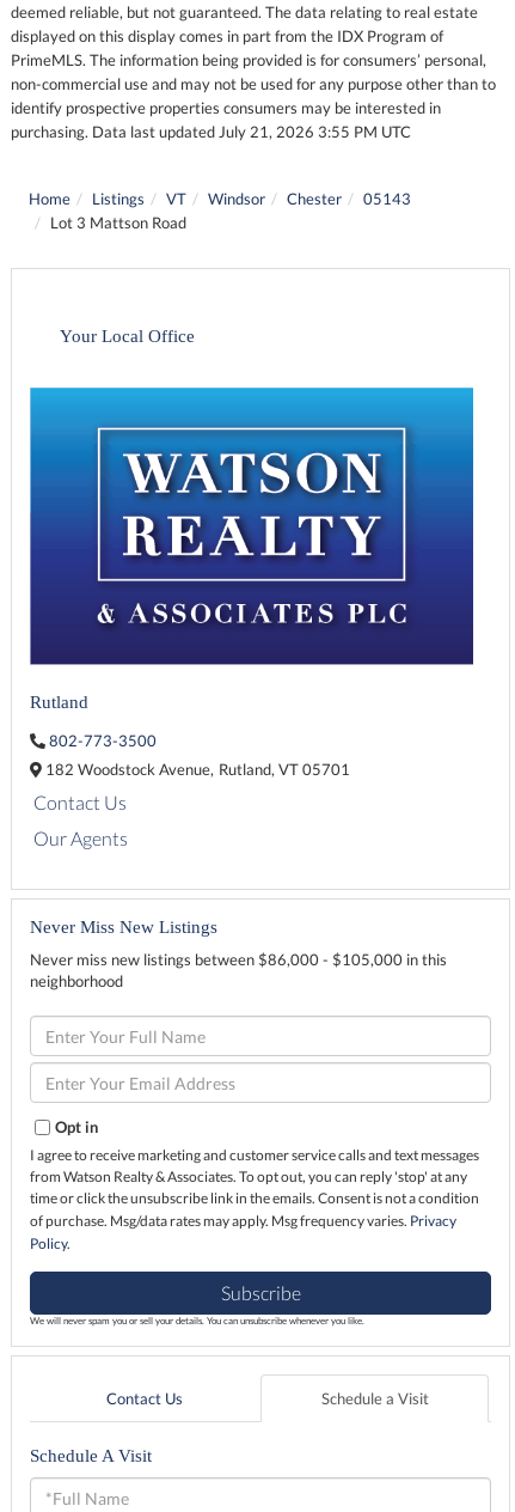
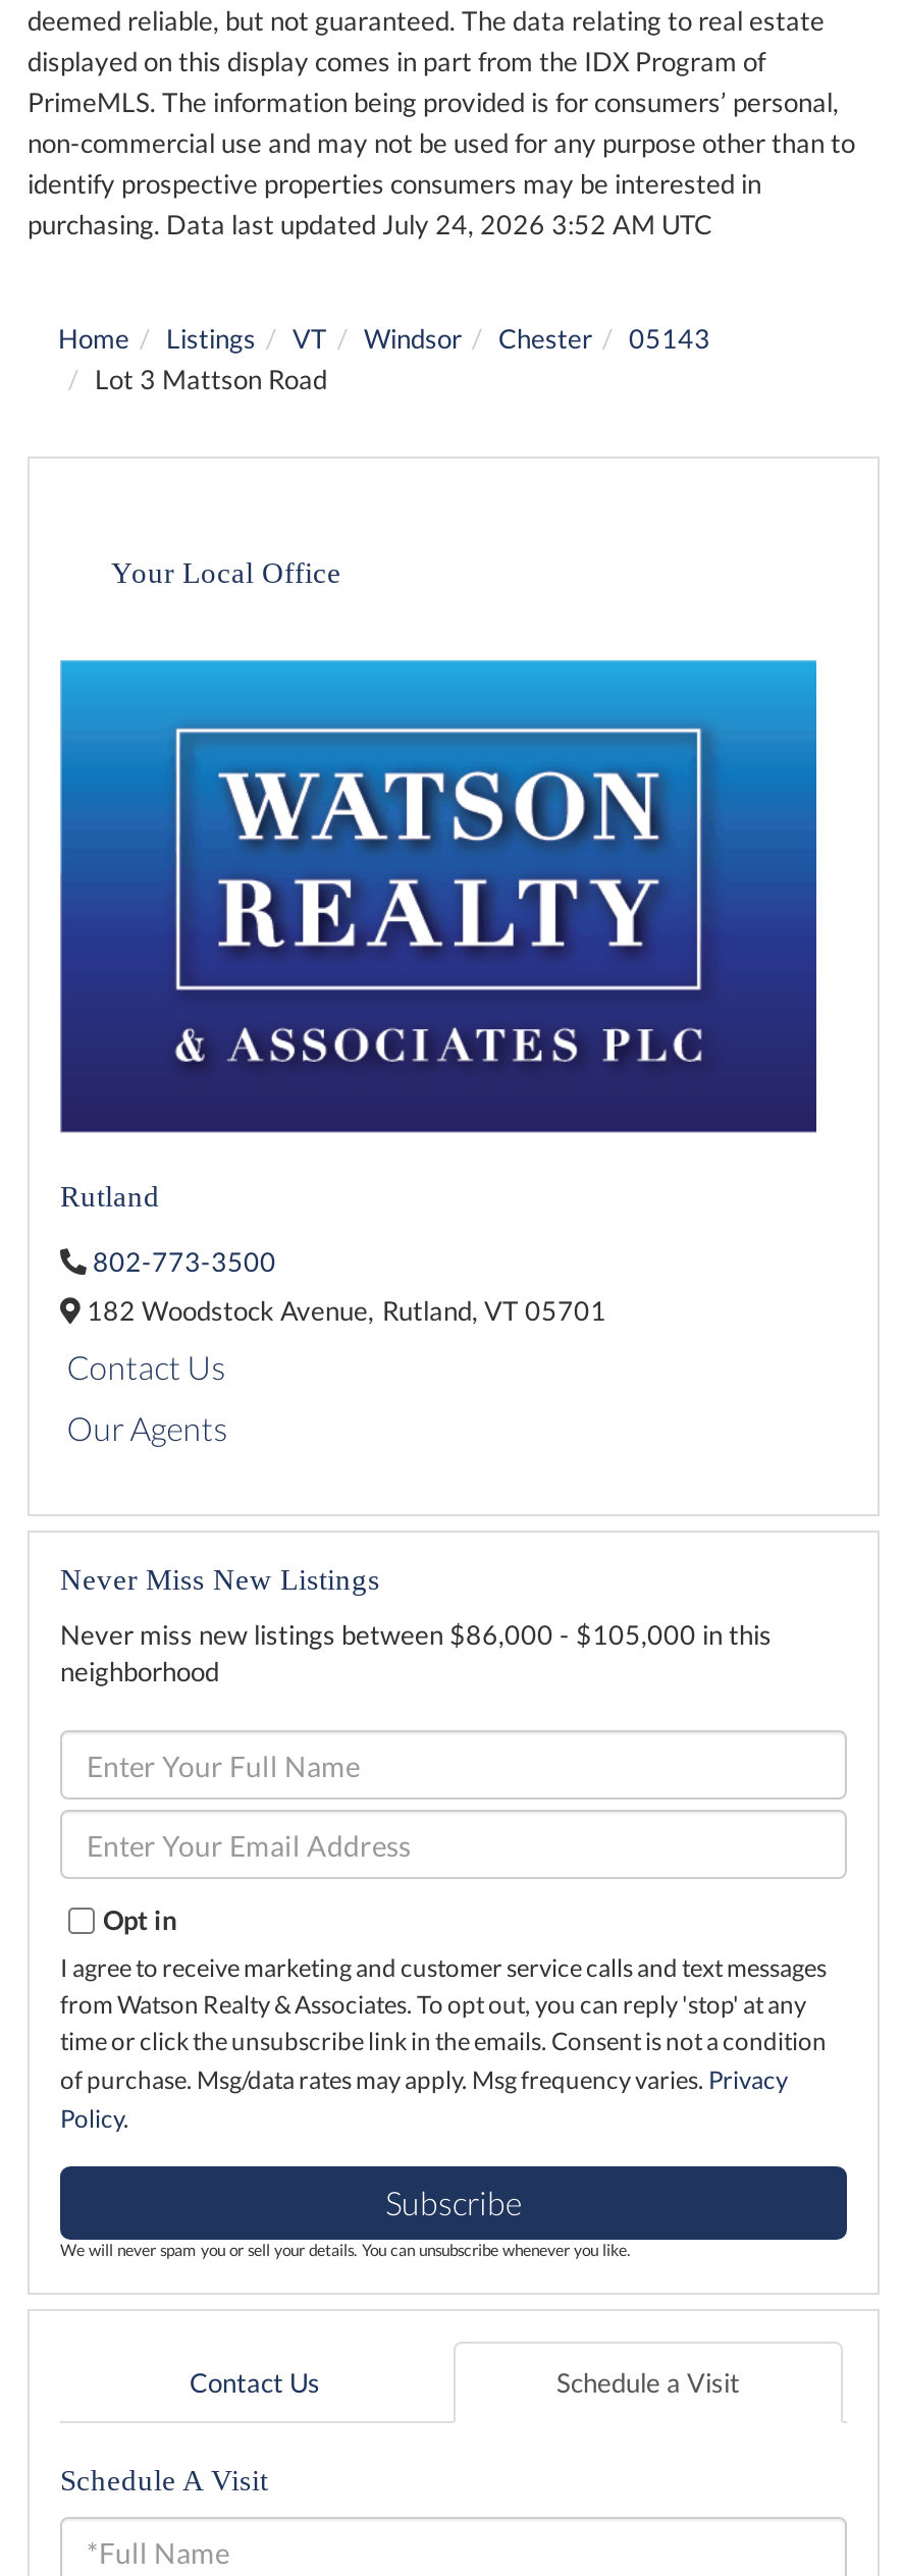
[11,123,411,142] purchasing. Data last updated July 21, 2026 3:55 PM UTC -> [28,209,712,242] purchasing. Data last updated July 24, 2026 3:52 AM UTC

